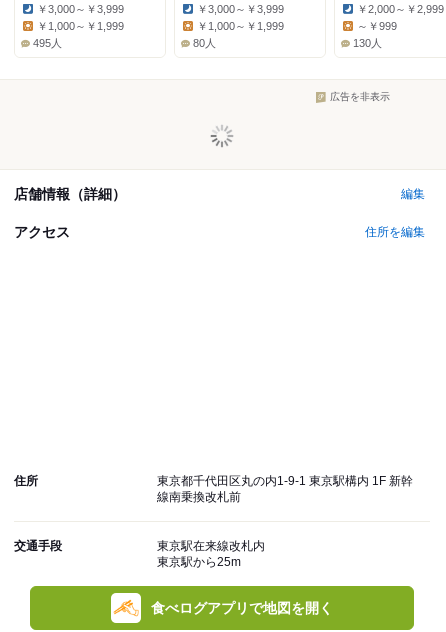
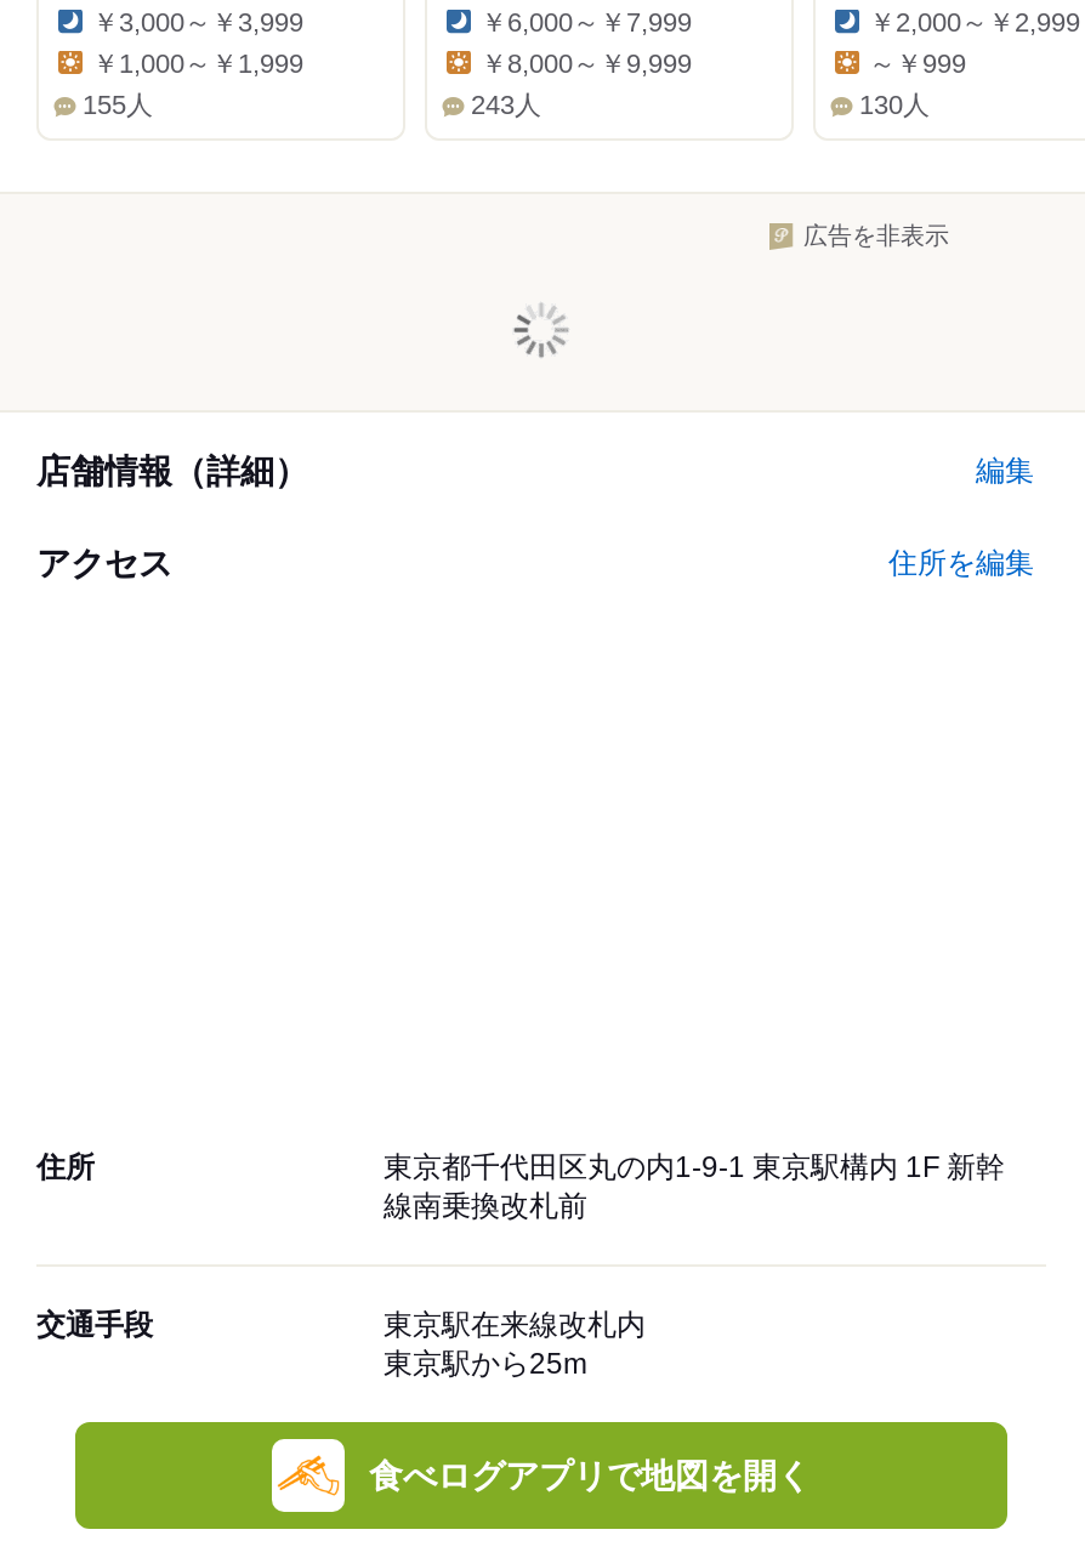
[197,3,284,15] ￥3,000～￥3,999 -> [481,8,692,37] ￥6,000～￥7,999
[197,20,284,32] ￥1,000～￥1,999 -> [481,49,692,78] ￥8,000～￥9,999
[33,37,62,49] 495人 -> [83,91,153,120] 155人
[193,37,216,49] 80人 -> [471,91,541,120] 243人

